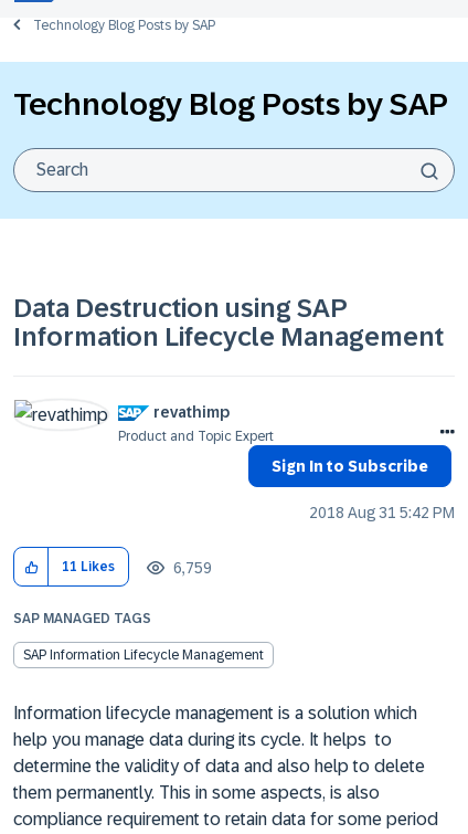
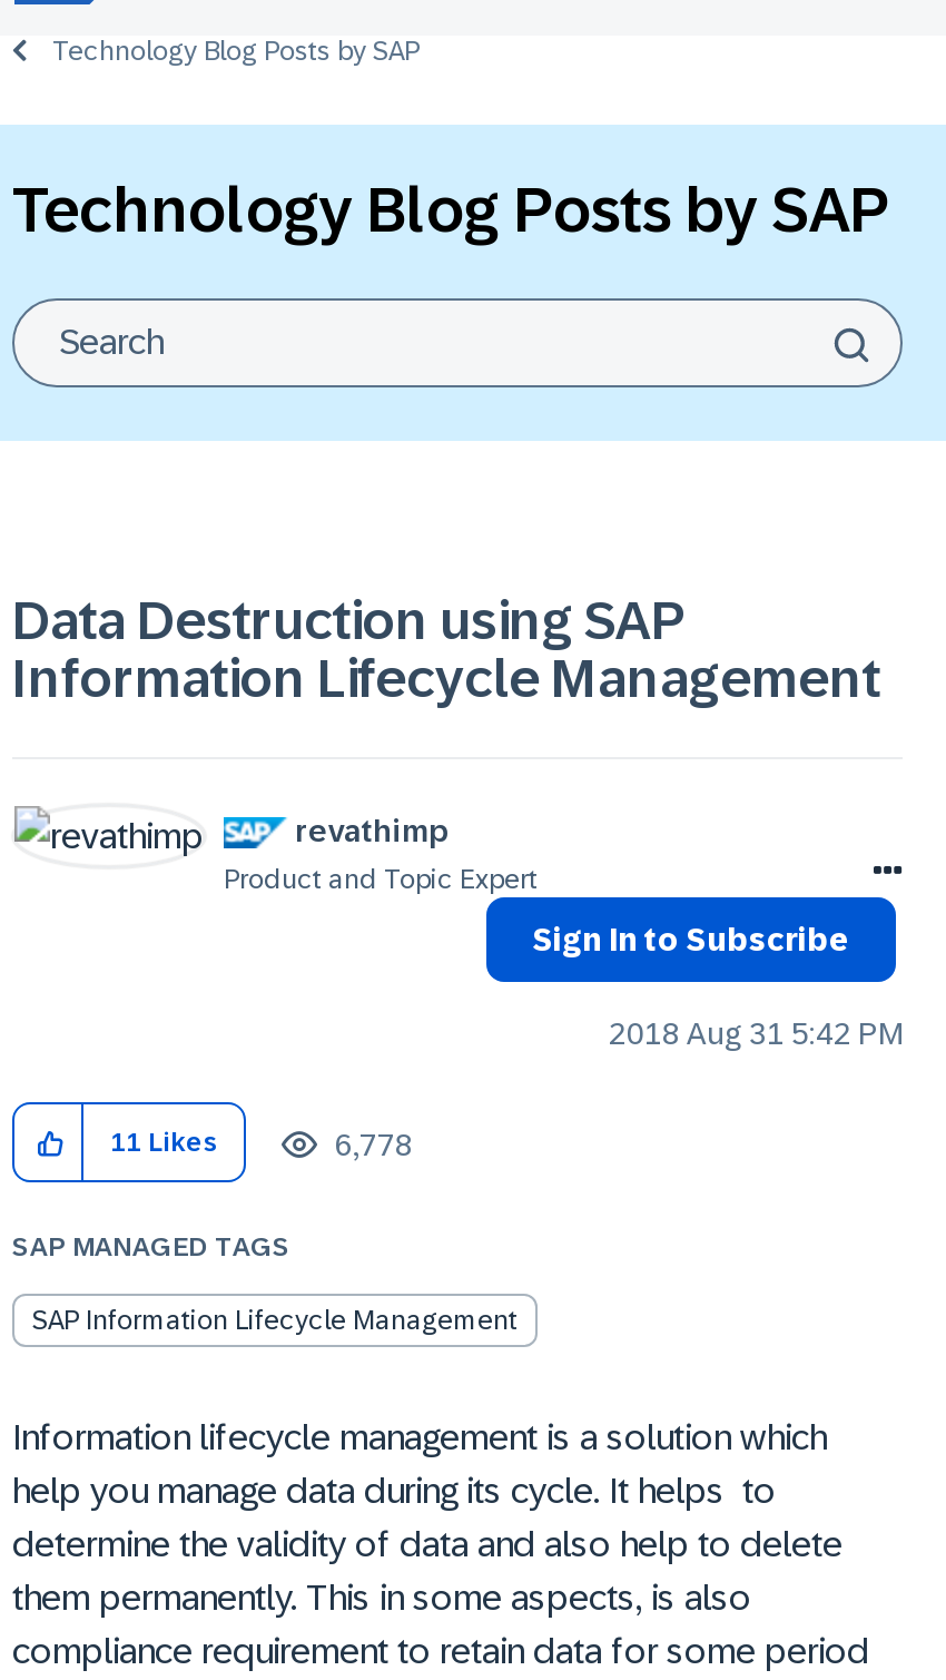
[173,559,212,577] 6,759 -> [335,1126,413,1162] 6,778

